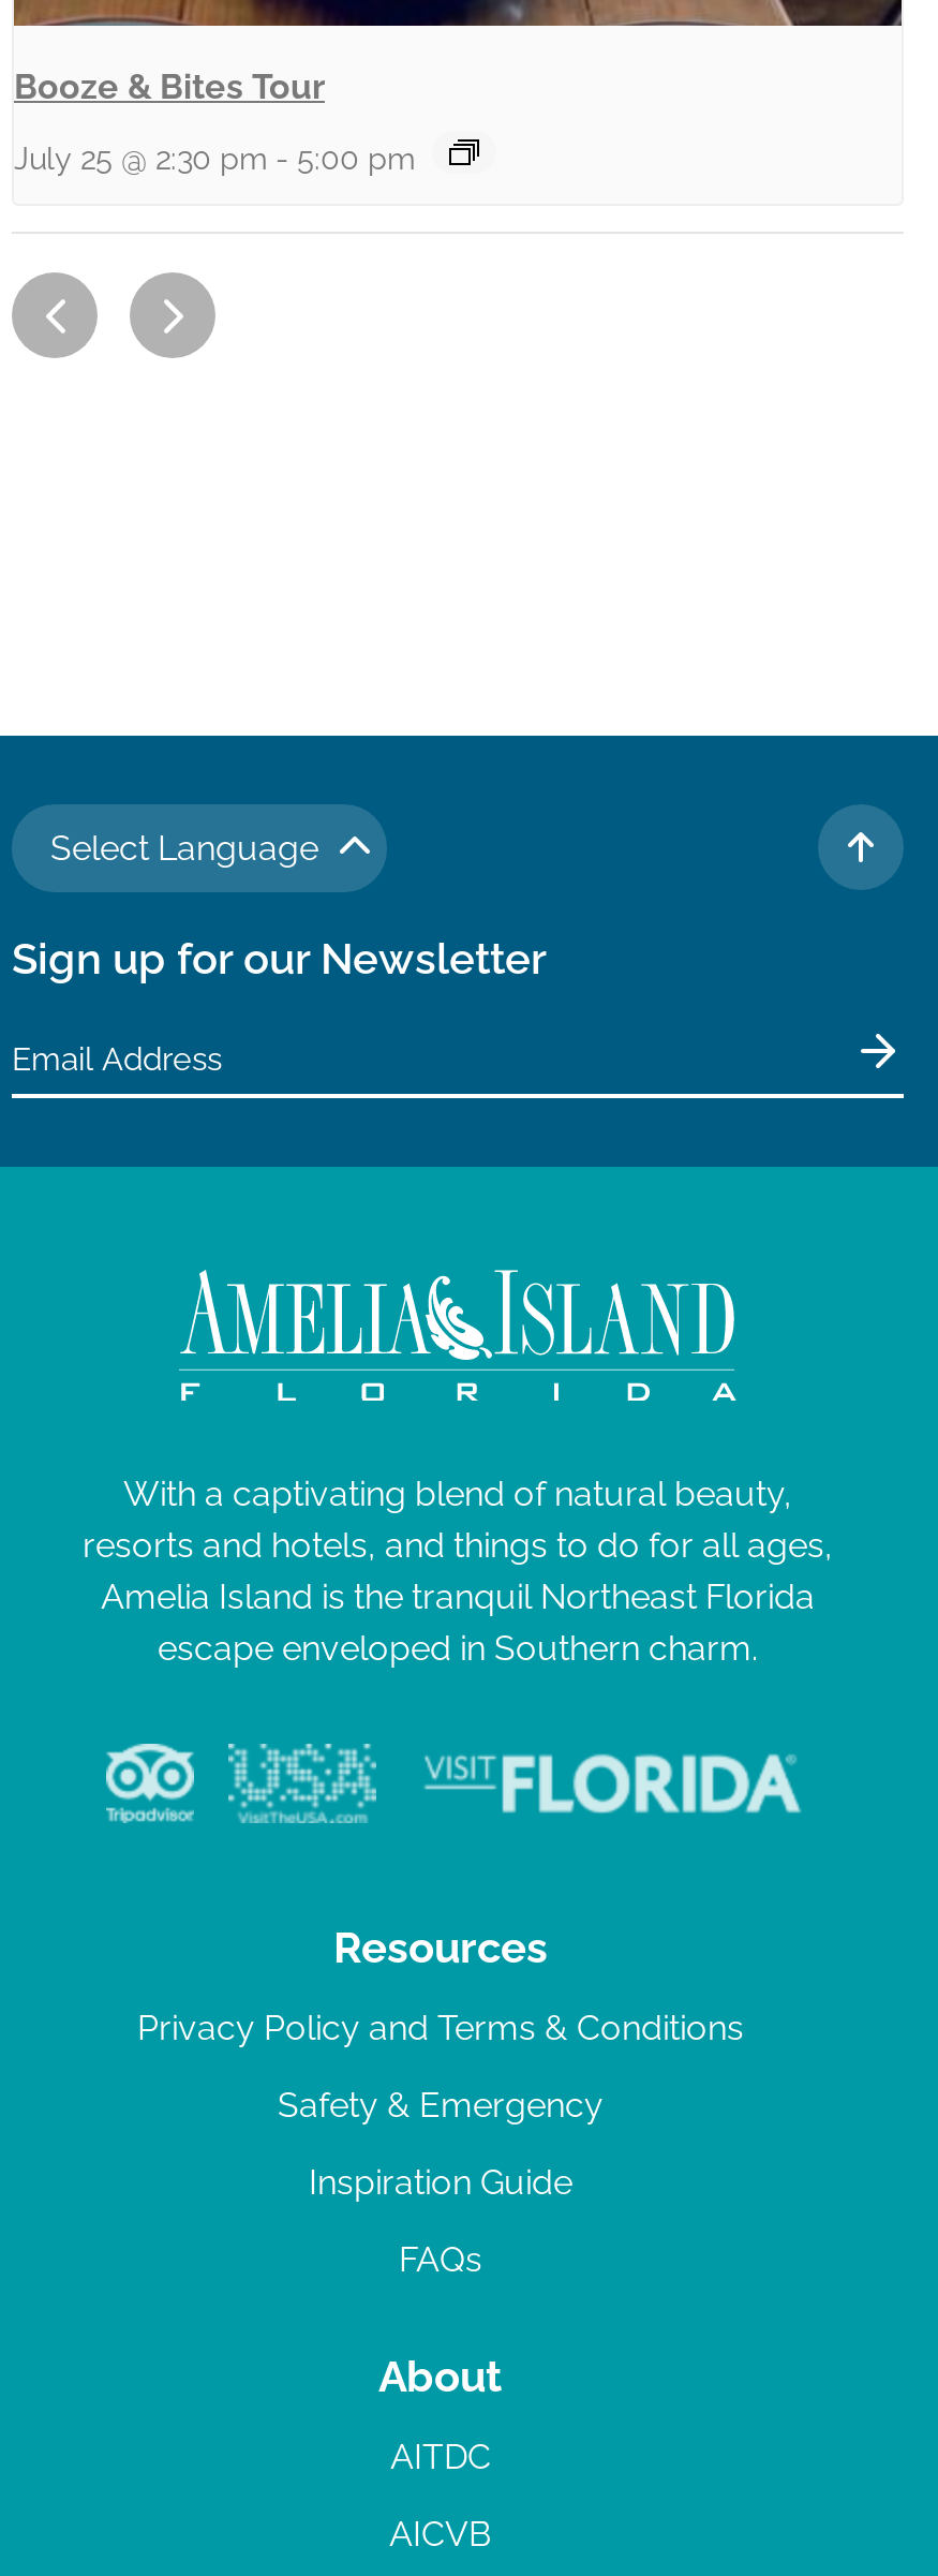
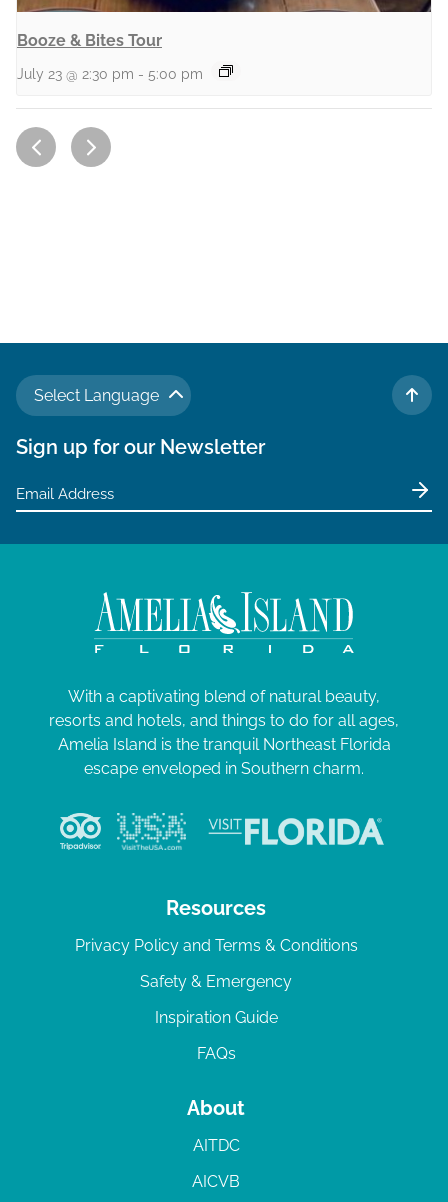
[14,139,415,176] July 25 @ 2:30 pm - 5:00 pm -> [17,65,203,82] July 23 @ 2:30 pm - 5:00 pm

